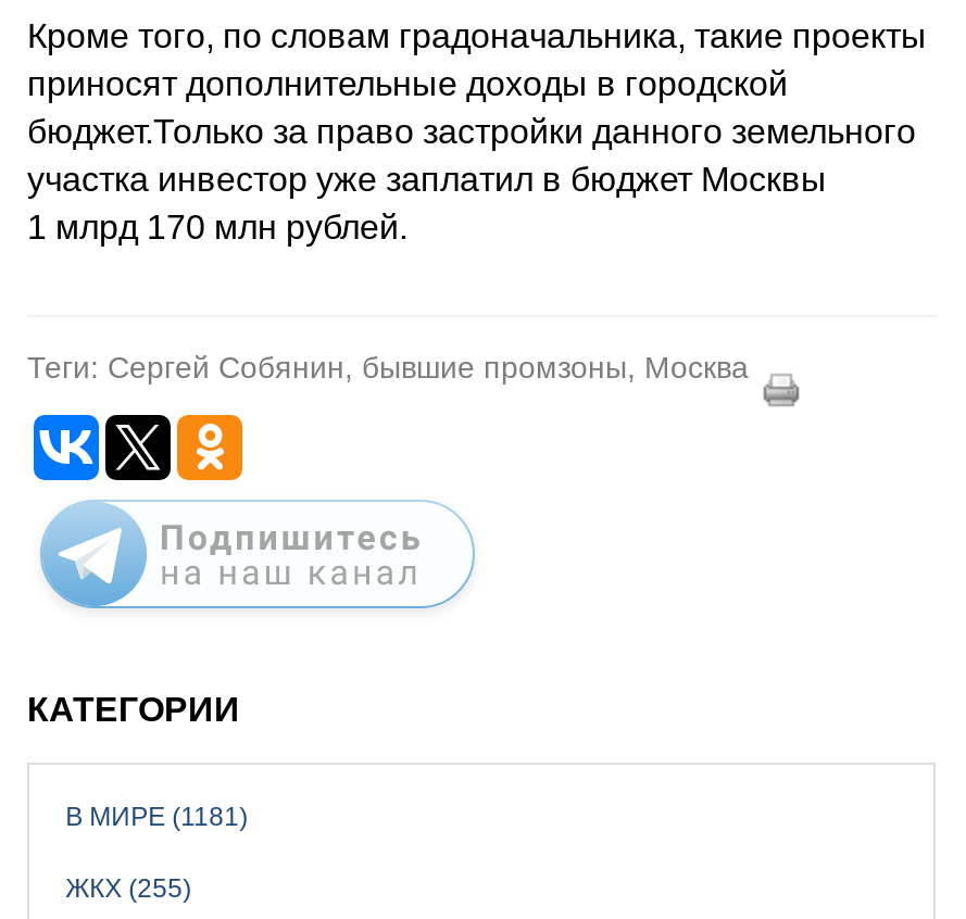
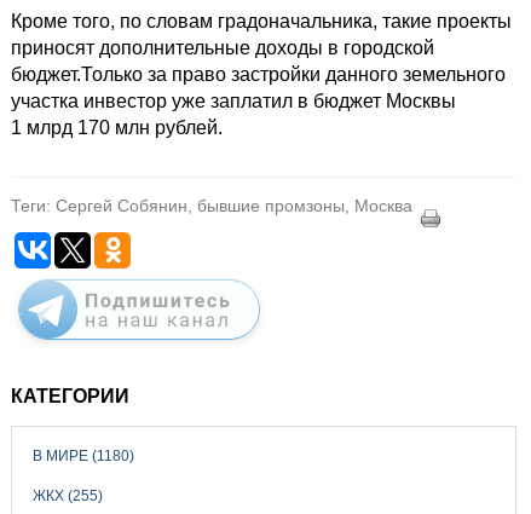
[65,801,248,831] В МИРЕ (1181) -> [32,447,134,464] В МИРЕ (1180)

